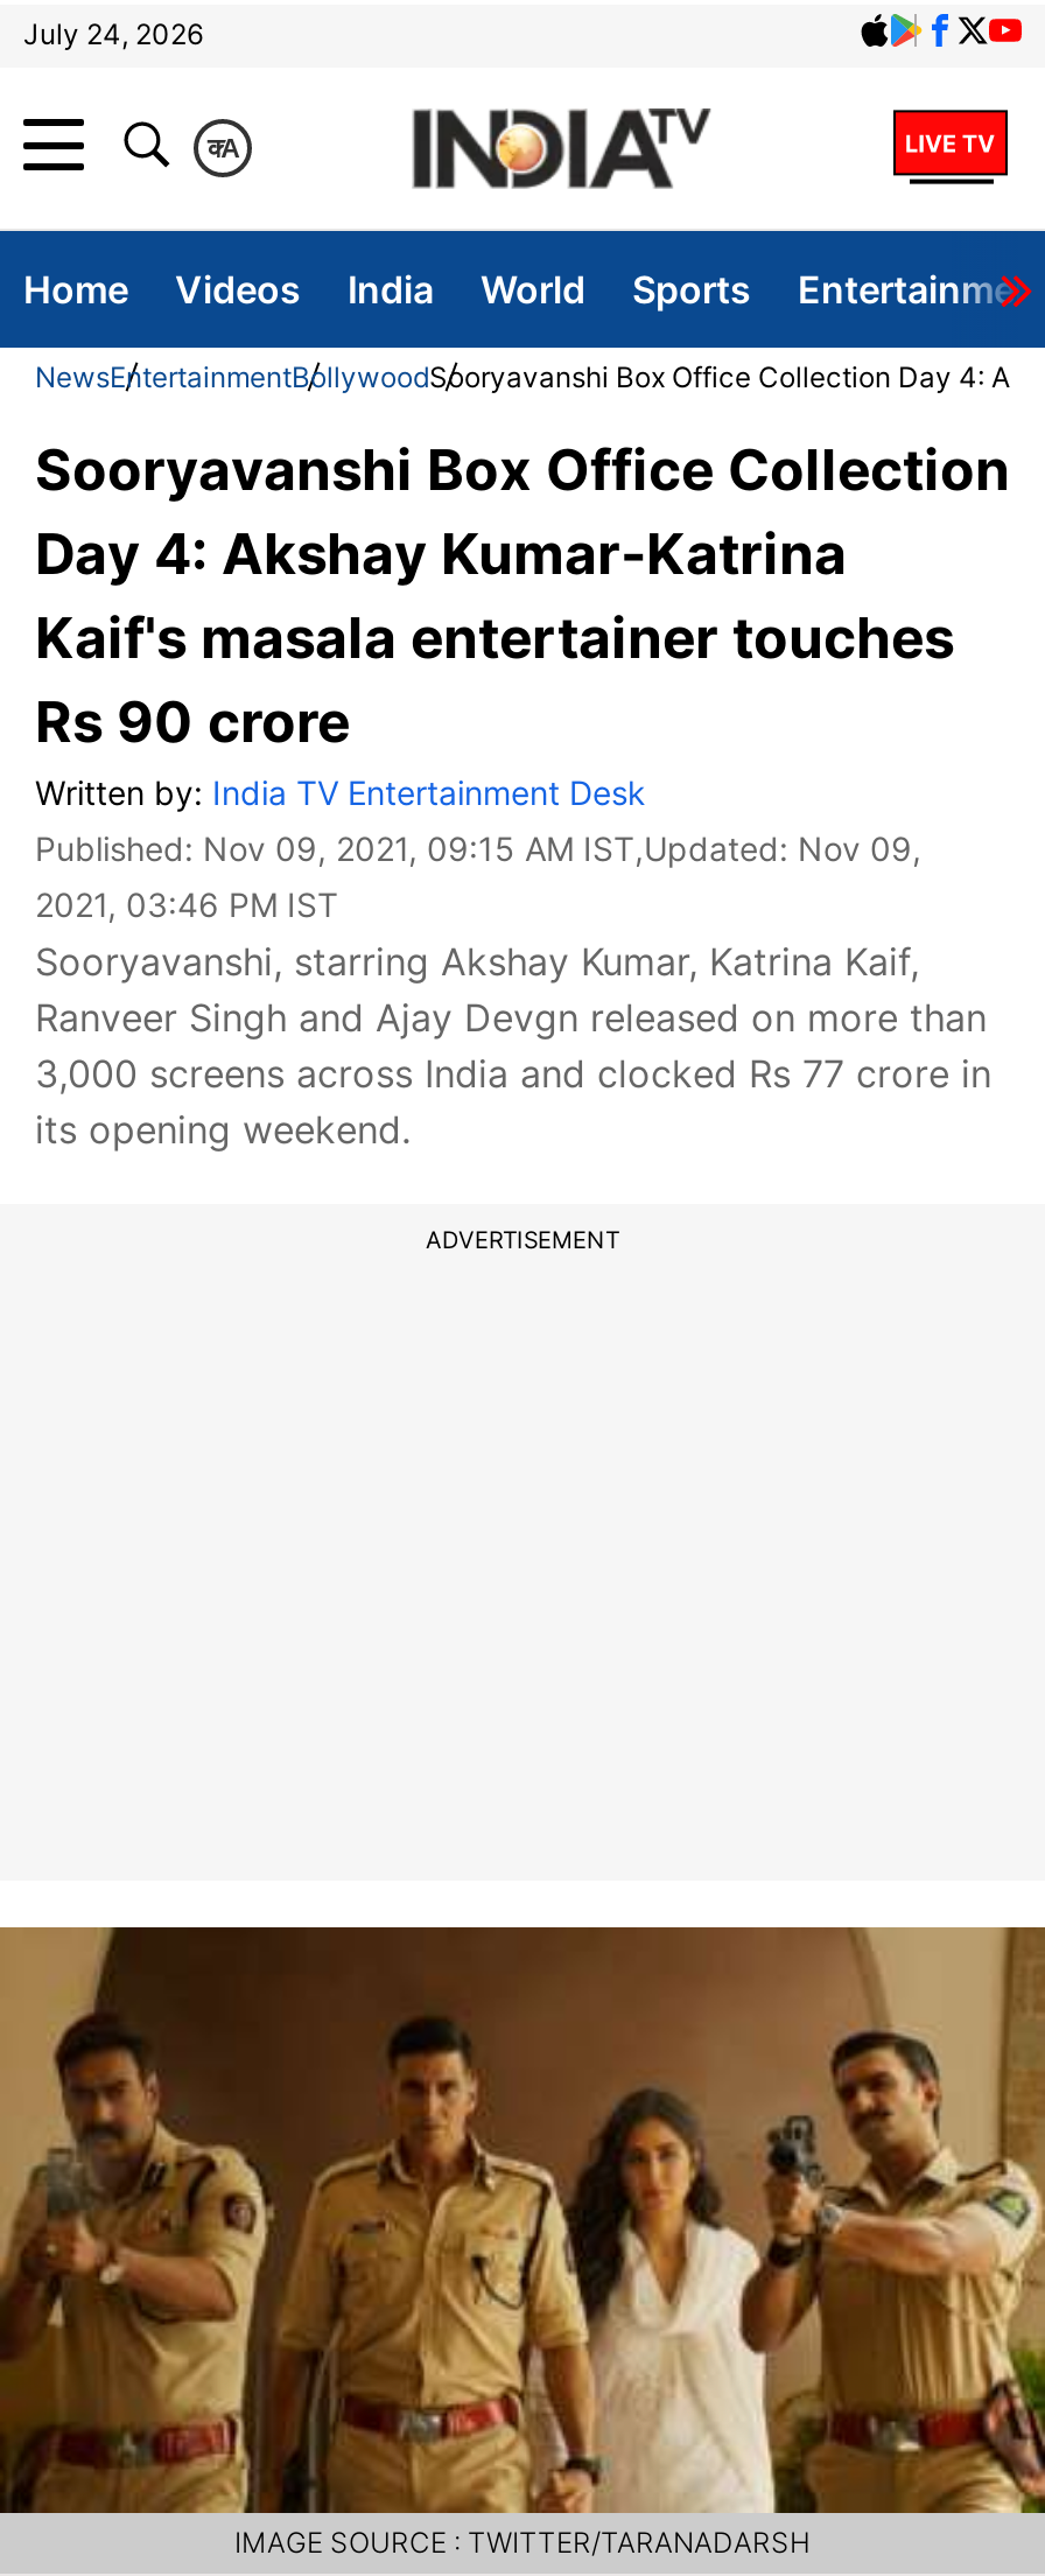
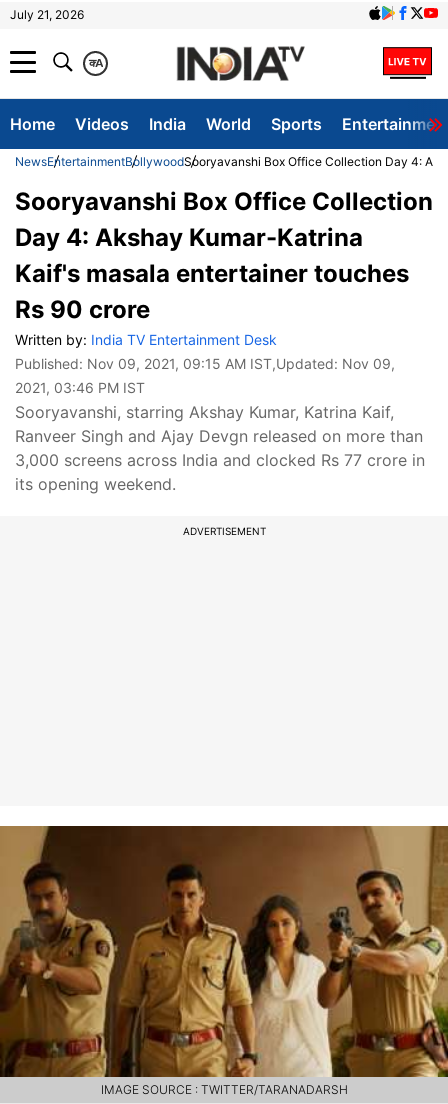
[23,16,203,51] July 24, 2026 -> [10,7,84,22] July 21, 2026

